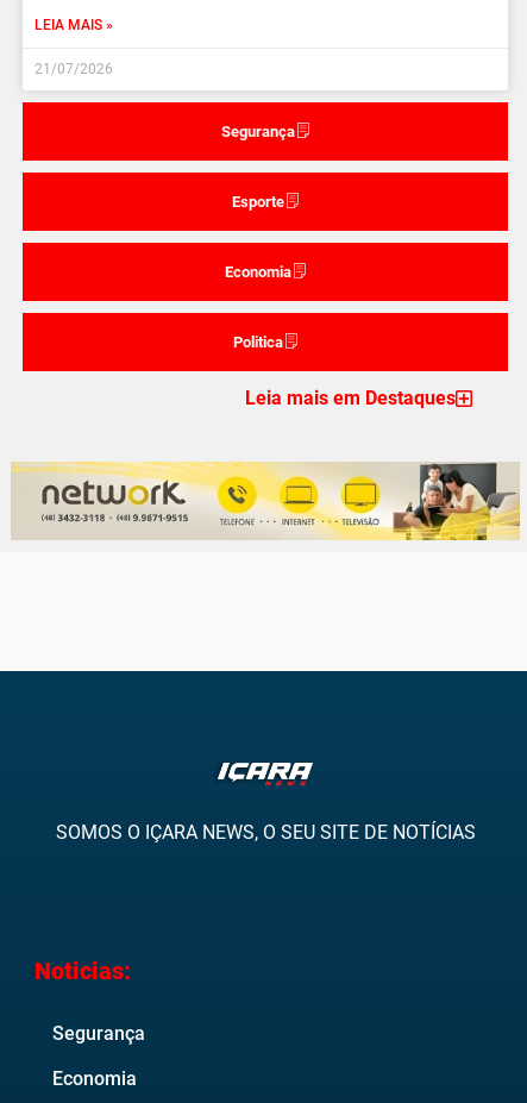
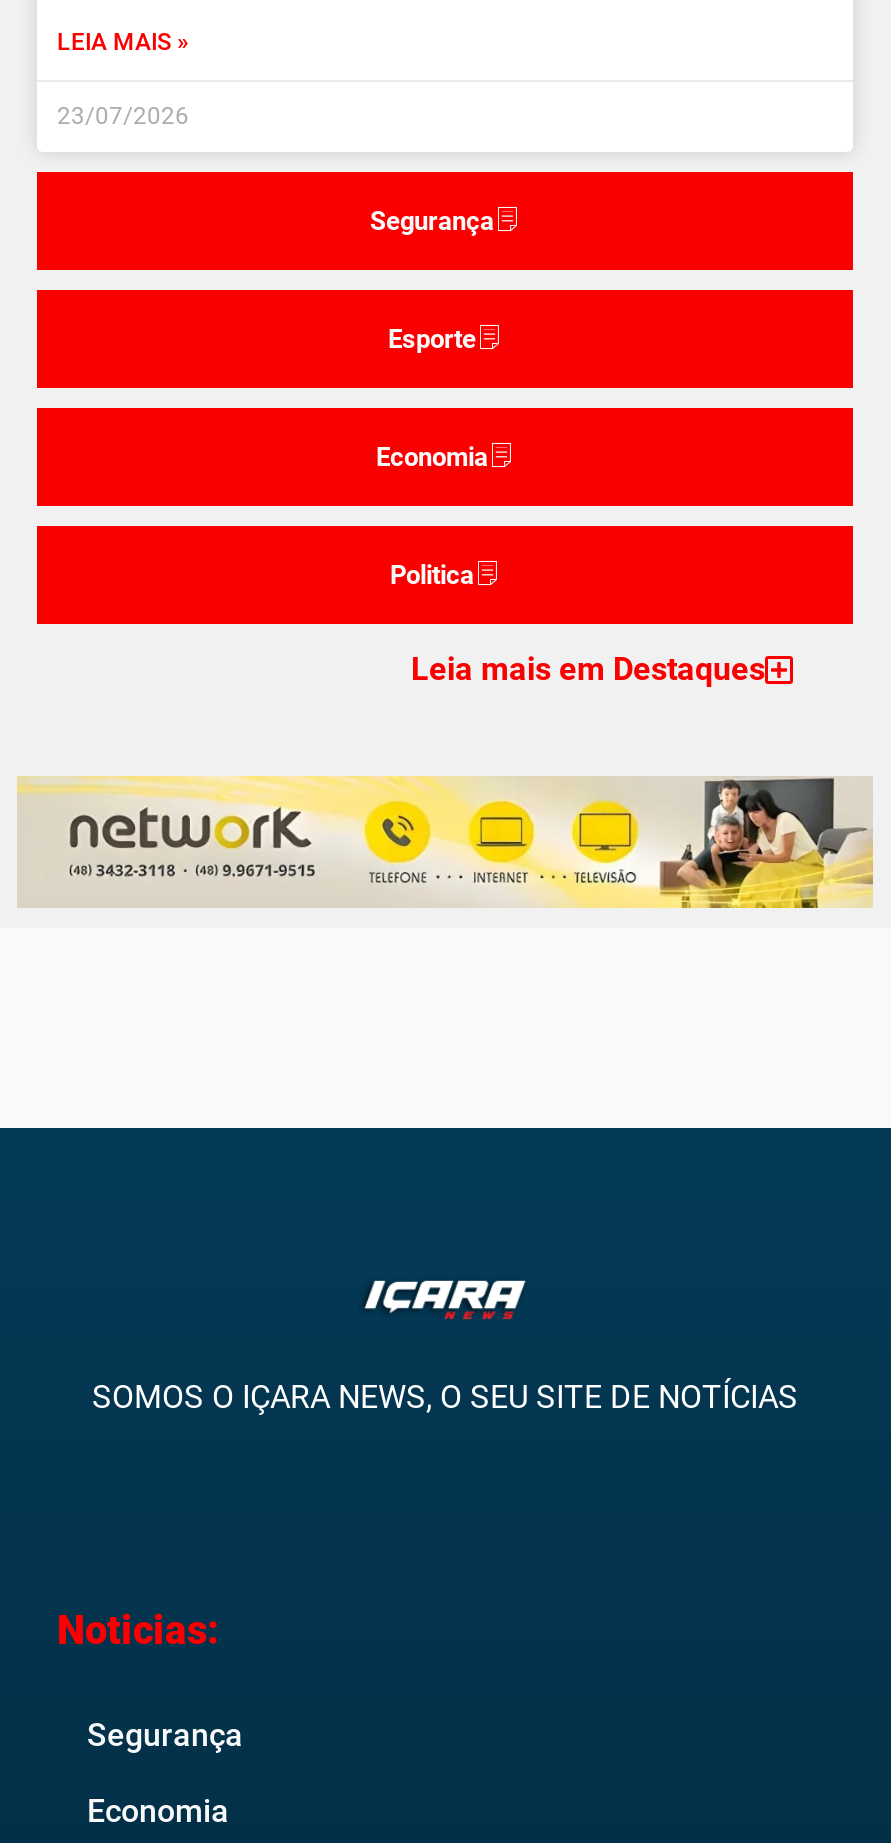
[34,61,113,77] 21/07/2026 -> [57,101,189,129] 23/07/2026

